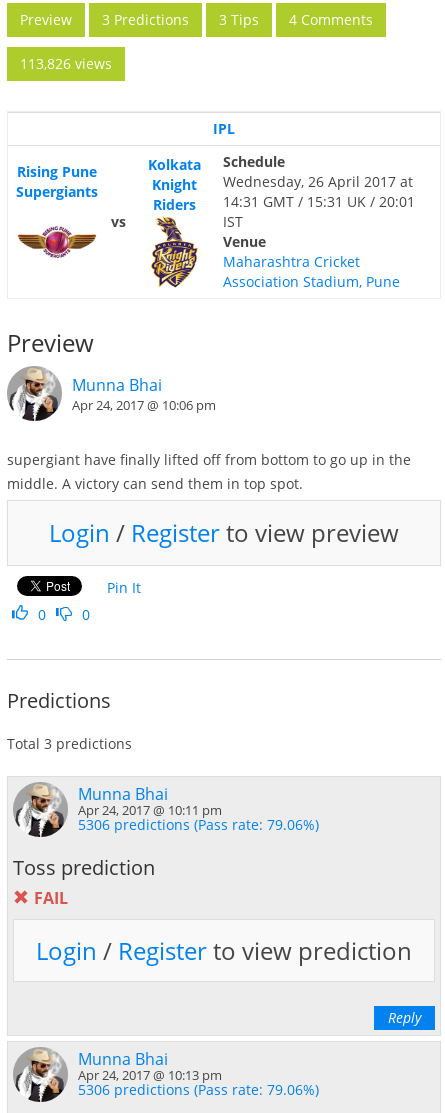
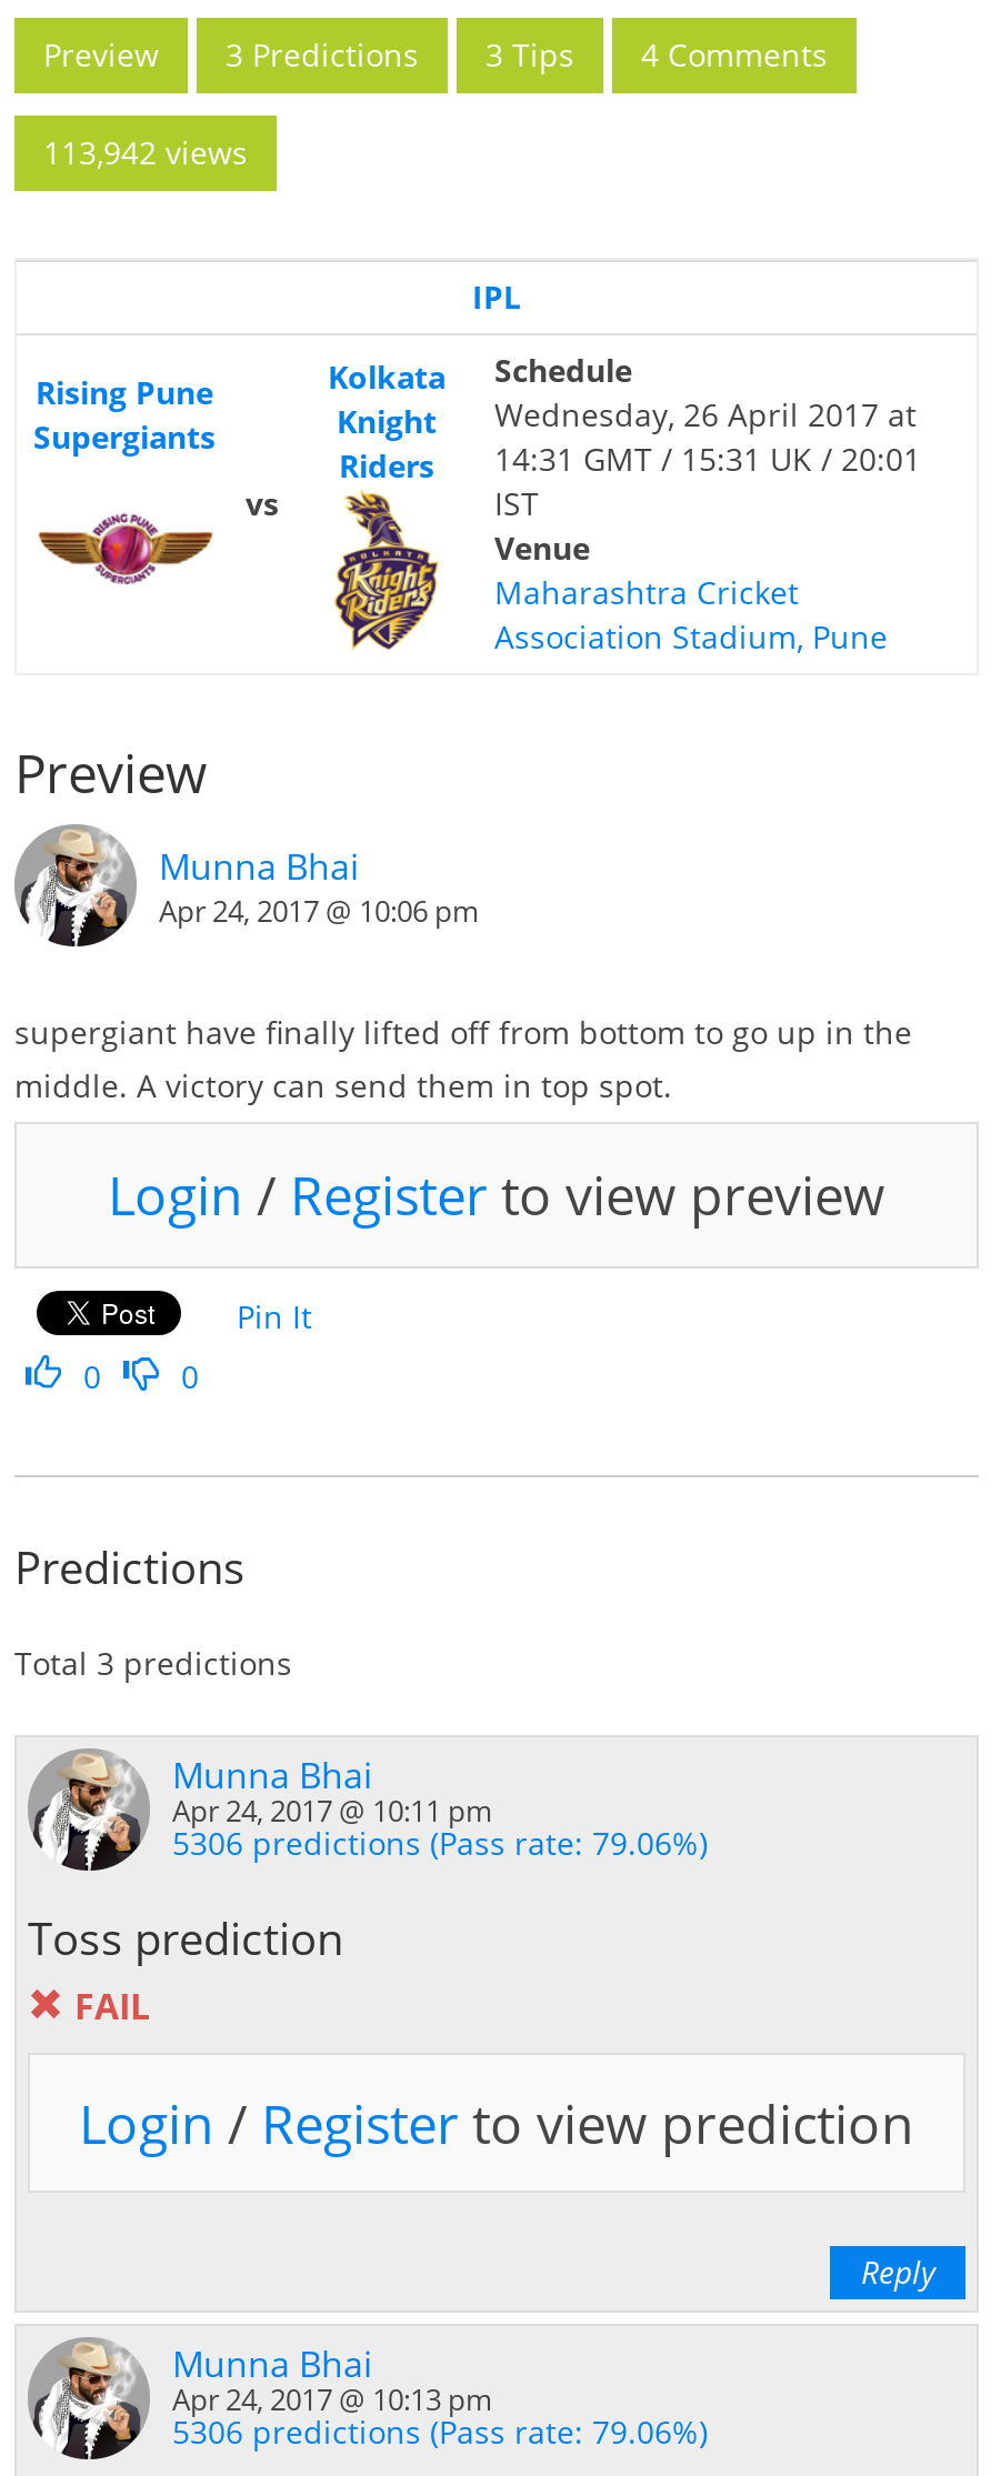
[20,54,112,73] 113,826 views -> [43,131,248,173] 113,942 views

